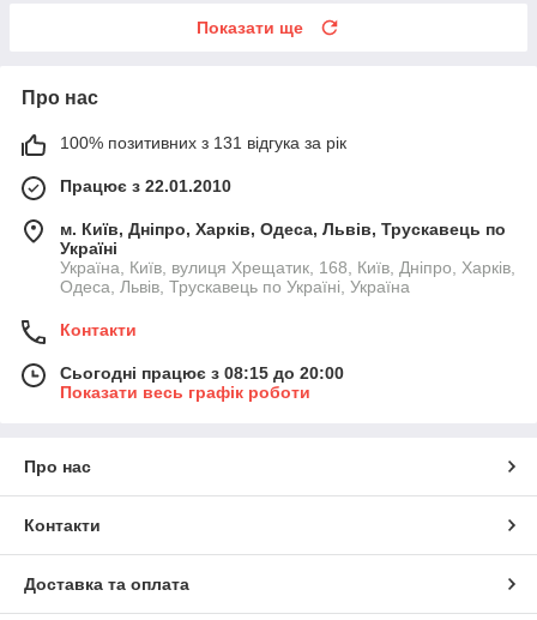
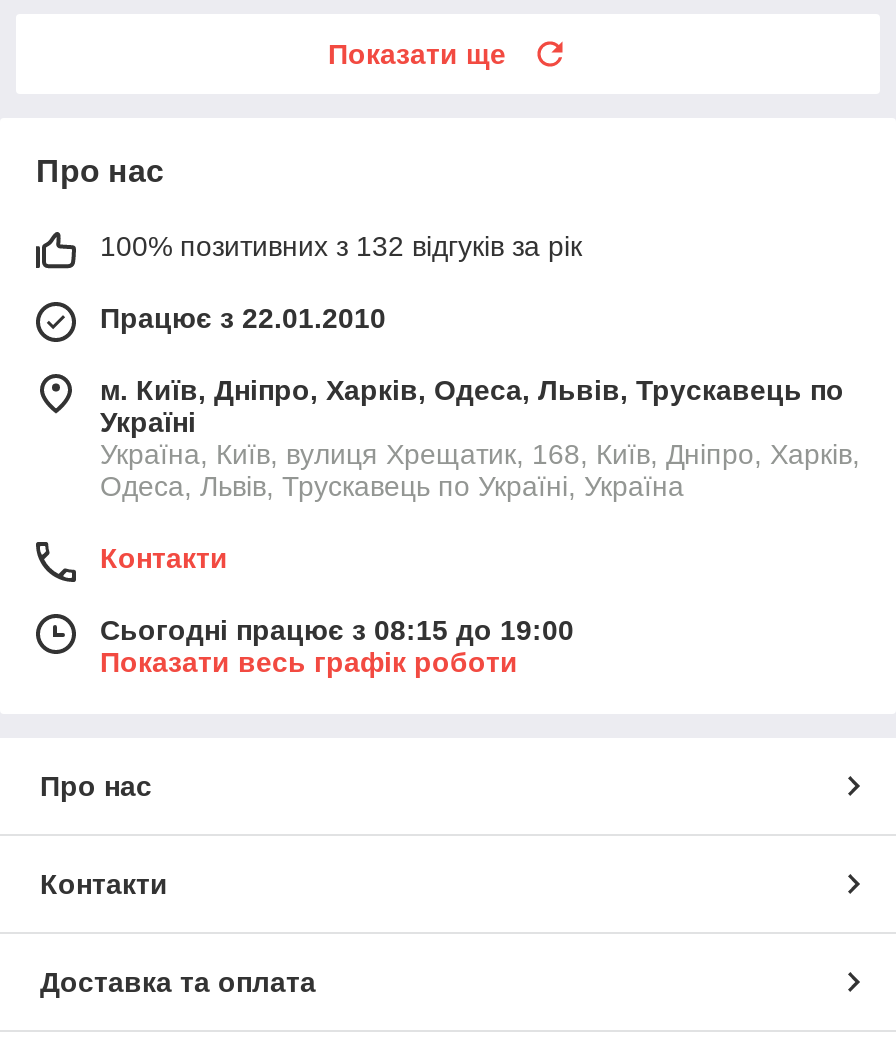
[60,133,346,152] 100% позитивних з 131 відгука за рік -> [100,230,582,262] 100% позитивних з 132 відгуків за рік
[60,363,344,382] Сьогодні працює з 08:15 до 20:00 -> [100,614,574,646] Сьогодні працює з 08:15 до 19:00

